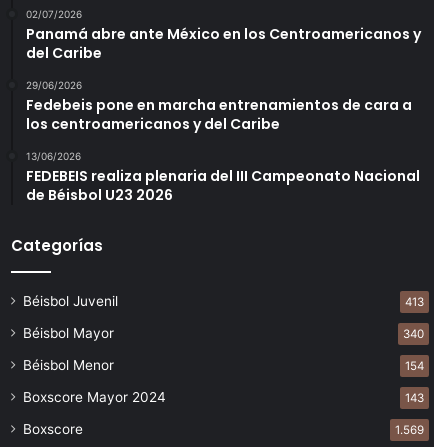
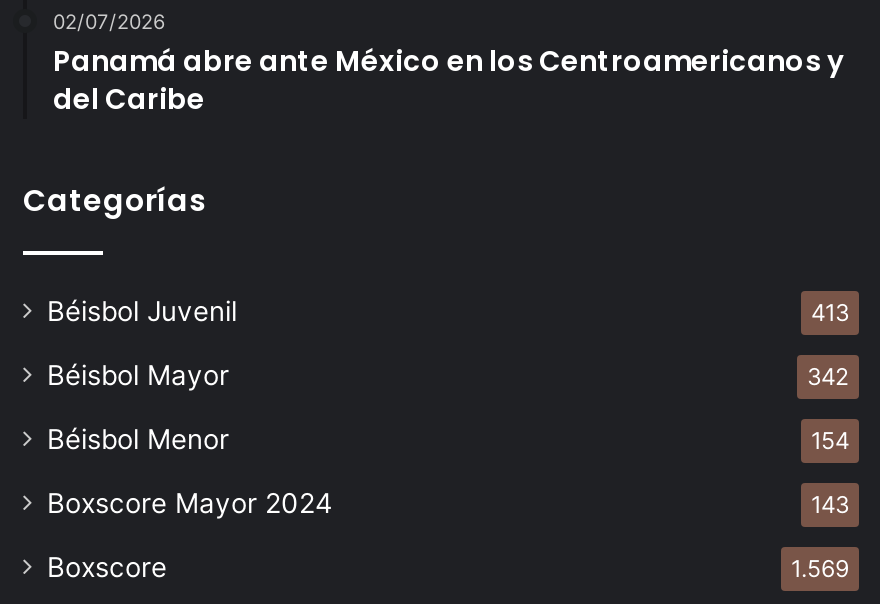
[26,79,420,205] 29/06/2026 | Fedebeis pone en marcha entrenamientos de cara a | los centroamericanos y del Caribe | 13/06/2026 | FEDEBEIS realiza plenaria del III Campeonato Nacional | de Béisbol U23 2026 -> none
[403,327,424,341] 340 -> [807,363,849,391] 342

